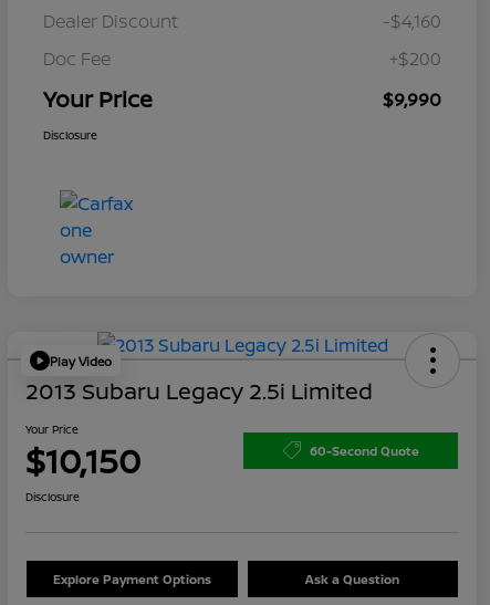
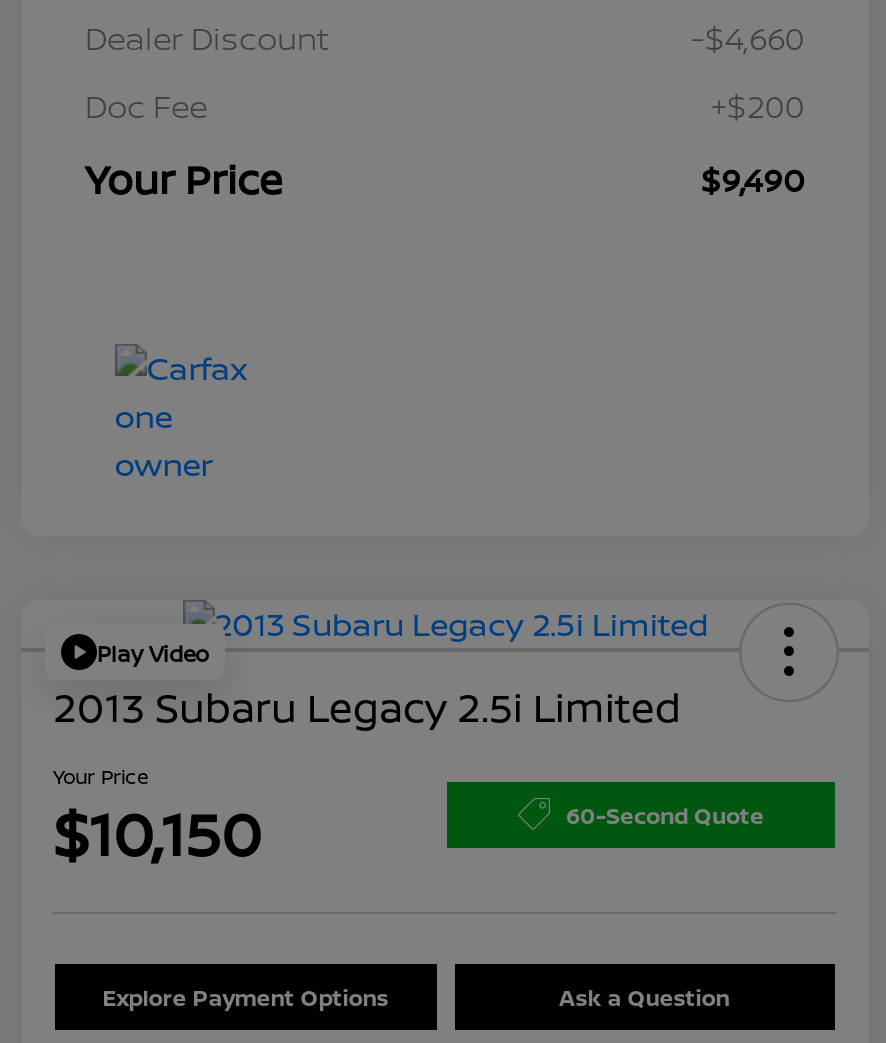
[383,9,441,33] -$4,160 -> [691,16,805,60] -$4,660
[43,88,441,143] $9,990 | Disclosure -> [701,158,805,202] $9,490
[25,489,80,505] Disclosure -> none

